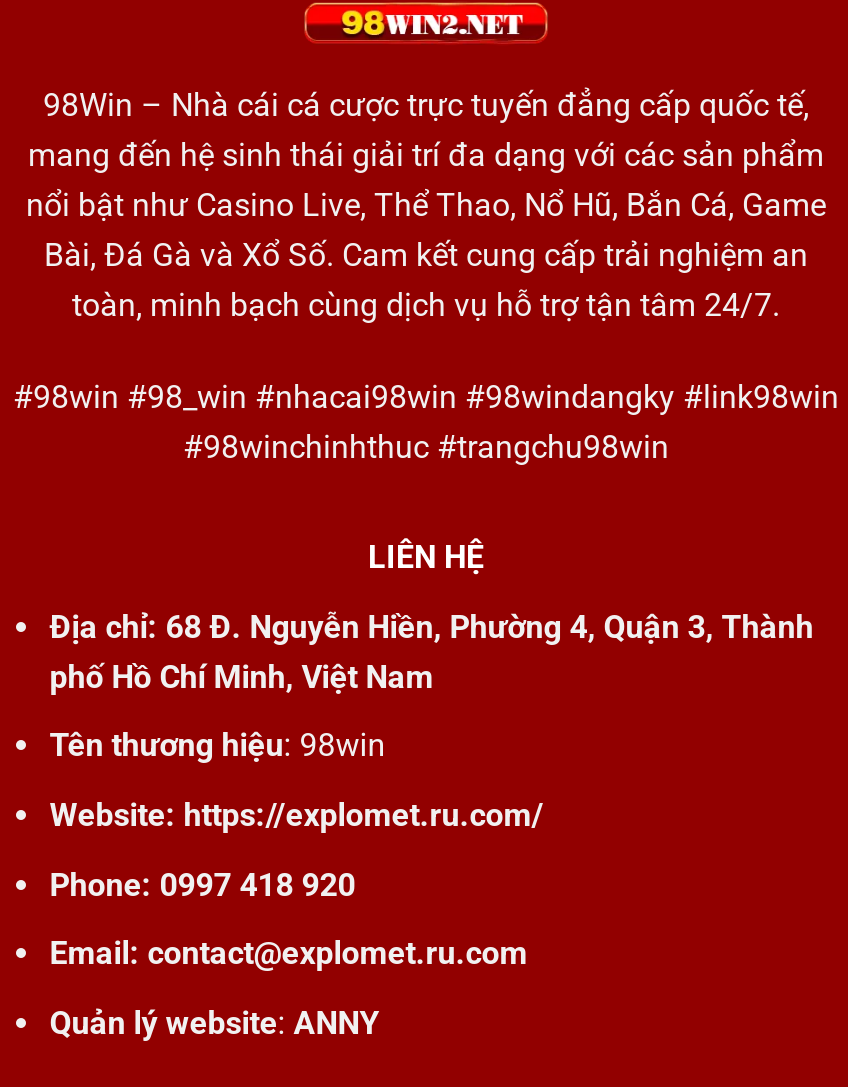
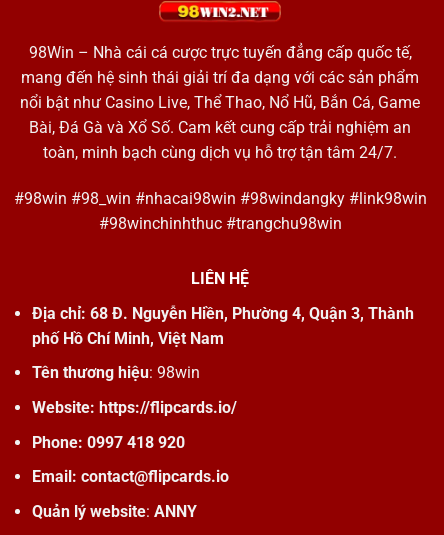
[50,796,544,834] Website: https://explomet.ru.com/ -> [32,398,237,417] Website: https://flipcards.io/
[50,934,528,972] Email: contact@explomet.ru.com -> [32,467,229,486] Email: contact@flipcards.io

